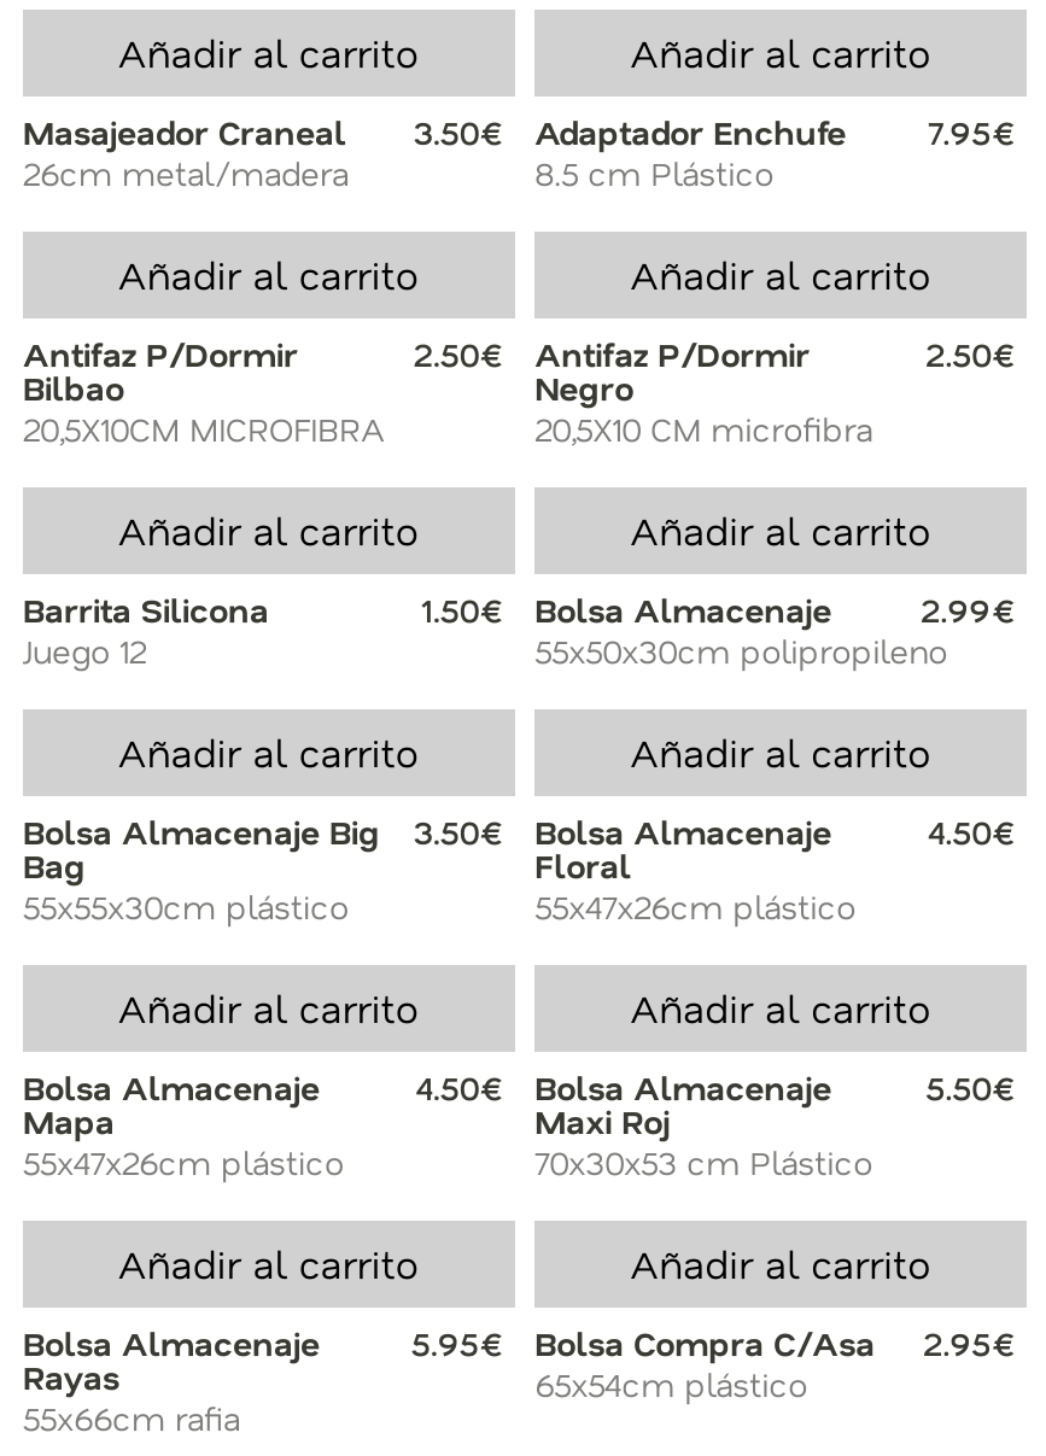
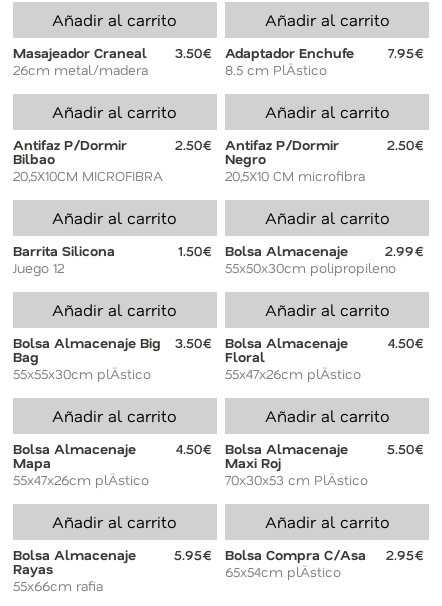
[535,153,774,194] 8.5 cm Plástico -> [225,61,327,78] 8.5 cm PlÄstico
[23,886,349,927] 55x55x30cm plástico -> [13,365,151,382] 55x55x30cm plÄstico
[535,886,856,927] 55x47x26cm plástico -> [225,365,361,382] 55x47x26cm plÄstico
[23,1142,344,1183] 55x47x26cm plástico -> [13,471,149,488] 55x47x26cm plÄstico
[535,1142,873,1183] 70x30x53 cm Plástico -> [225,471,368,488] 70x30x53 cm PlÄstico
[535,1364,808,1405] 65x54cm plástico -> [225,563,341,580] 65x54cm plÄstico

